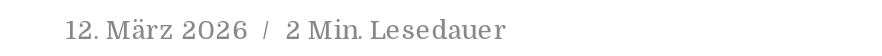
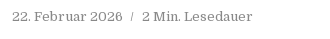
[66,15,508,45] 12. März 2026 2 Min. Lesedauer -> [12,9,253,24] 22. Februar 2026 2 Min. Lesedauer

